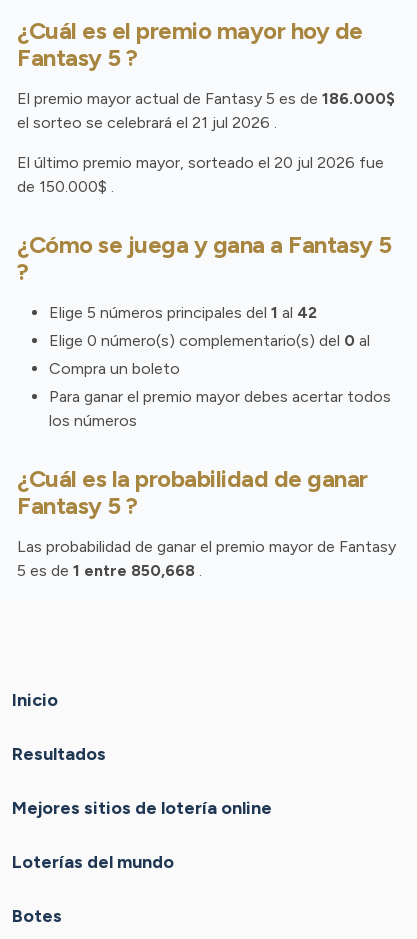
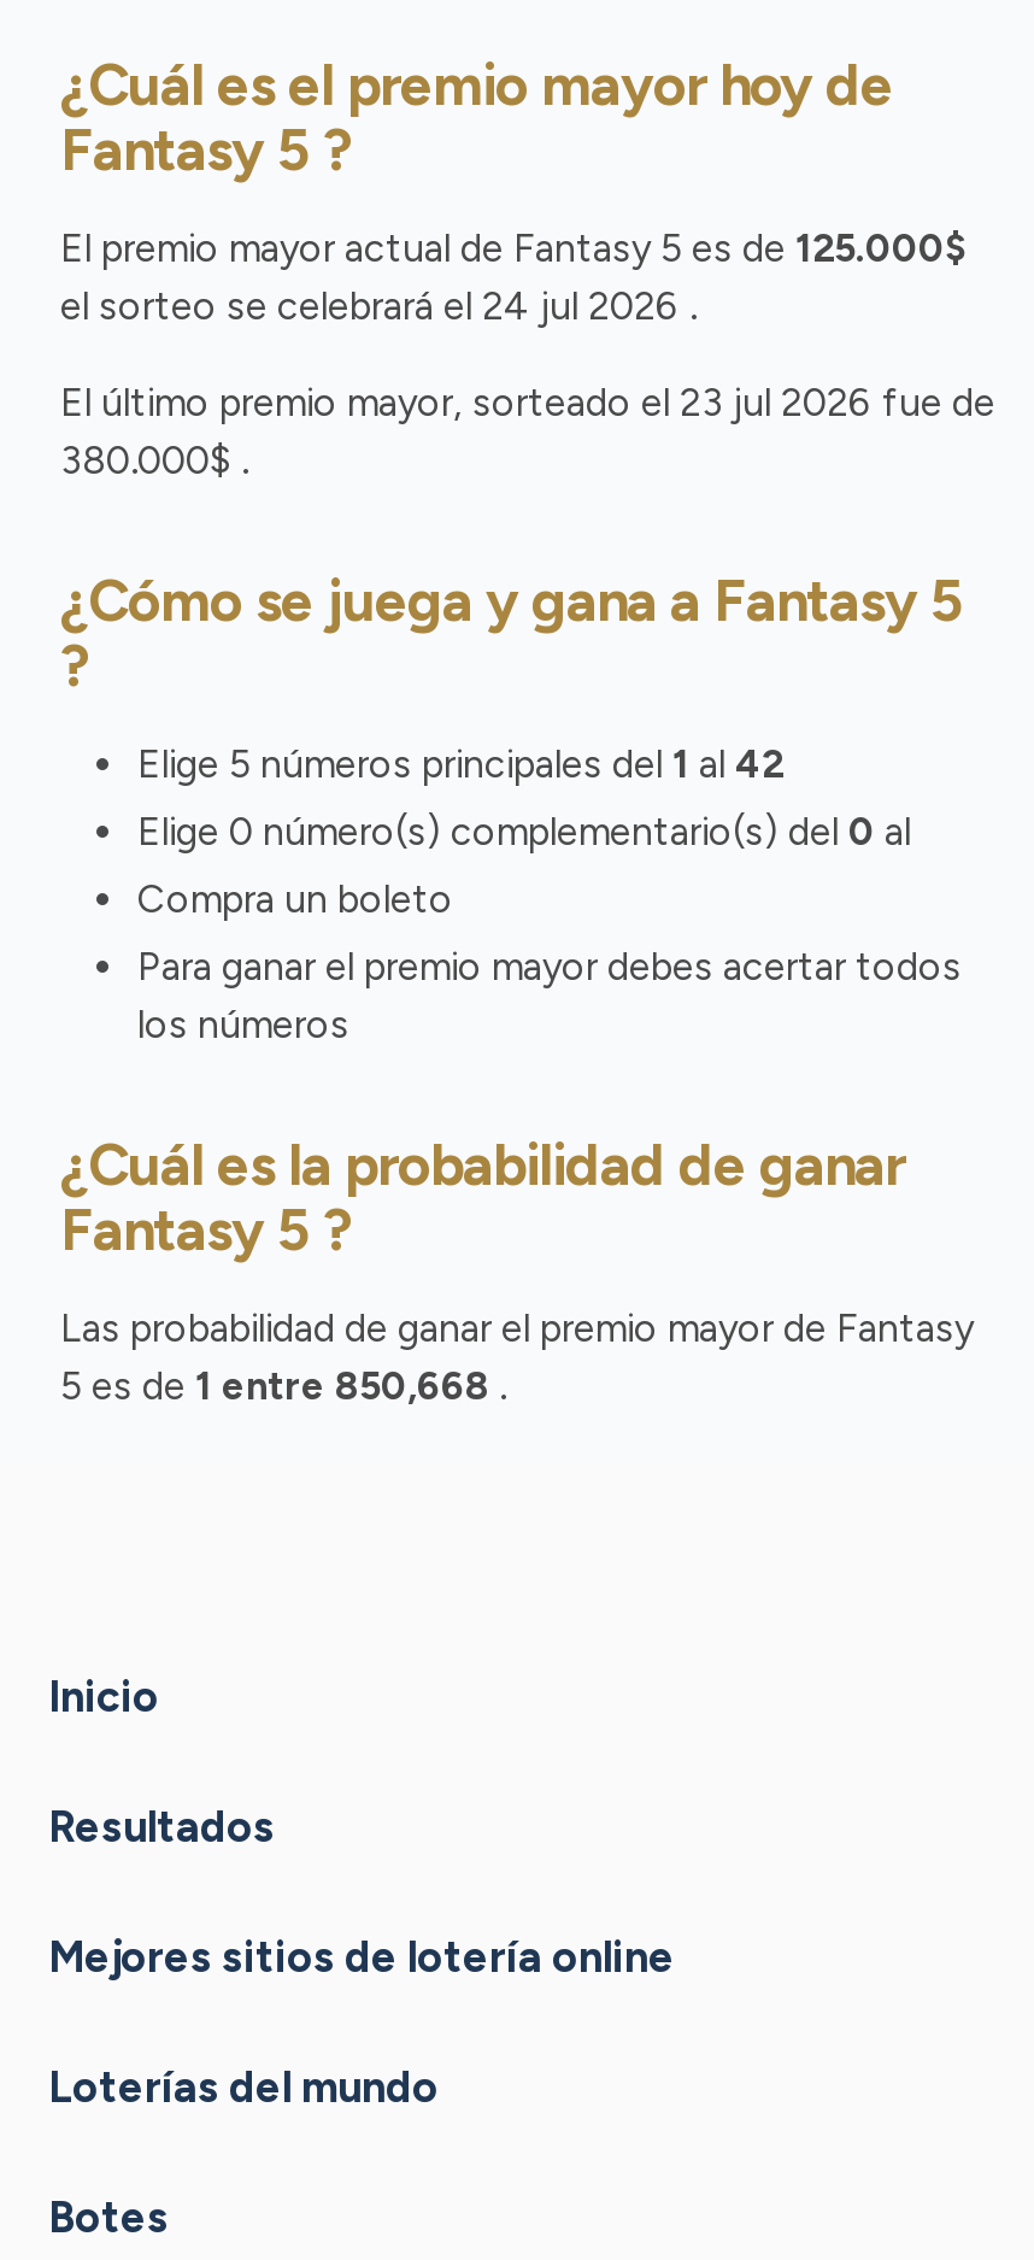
[17,89,395,132] El premio mayor actual de Fantasy 5 es de 186.000$ | el sorteo se celebrará el 21 jul 2026 . -> [60,224,967,328] El premio mayor actual de Fantasy 5 es de 125.000$ | el sorteo se celebrará el 24 jul 2026 .
[17,153,384,196] El último premio mayor, sorteado el 20 jul 2026 fue | de 150.000$ . -> [60,379,995,482] El último premio mayor, sorteado el 23 jul 2026 fue de | 380.000$ .

